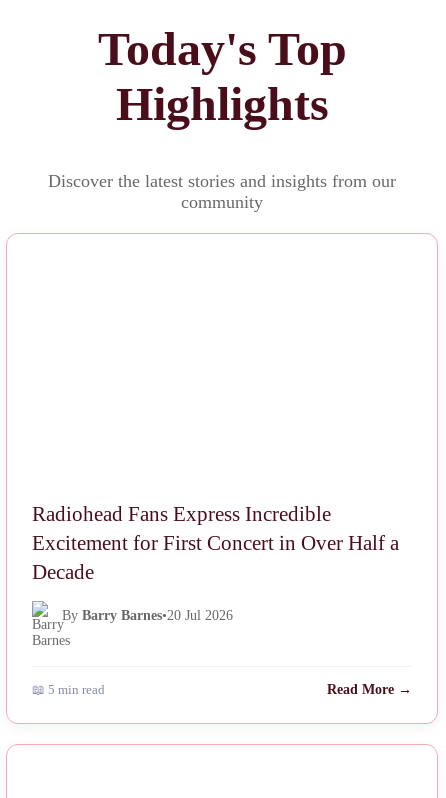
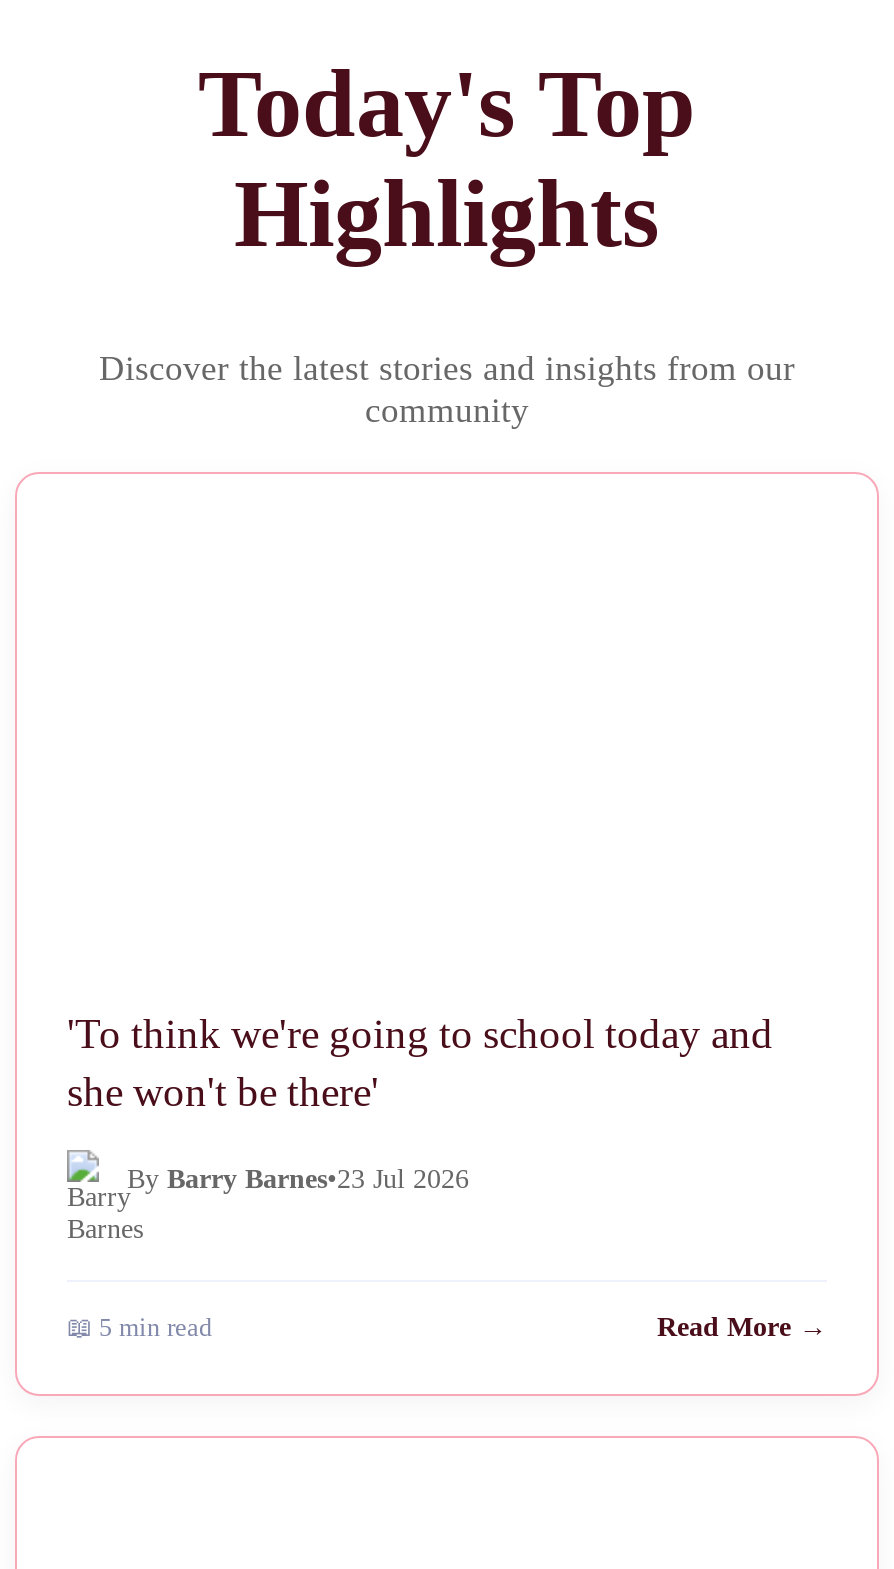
[32,502,399,583] Radiohead Fans Express Incredible | Excitement for First Concert in Over Half a | Decade -> [67,1011,773,1115] 'To think we're going to school today and | she won't be there'
[62,608,233,623] By Barry Barnes•20 Jul 2026 -> [127,1165,469,1195] By Barry Barnes•23 Jul 2026

